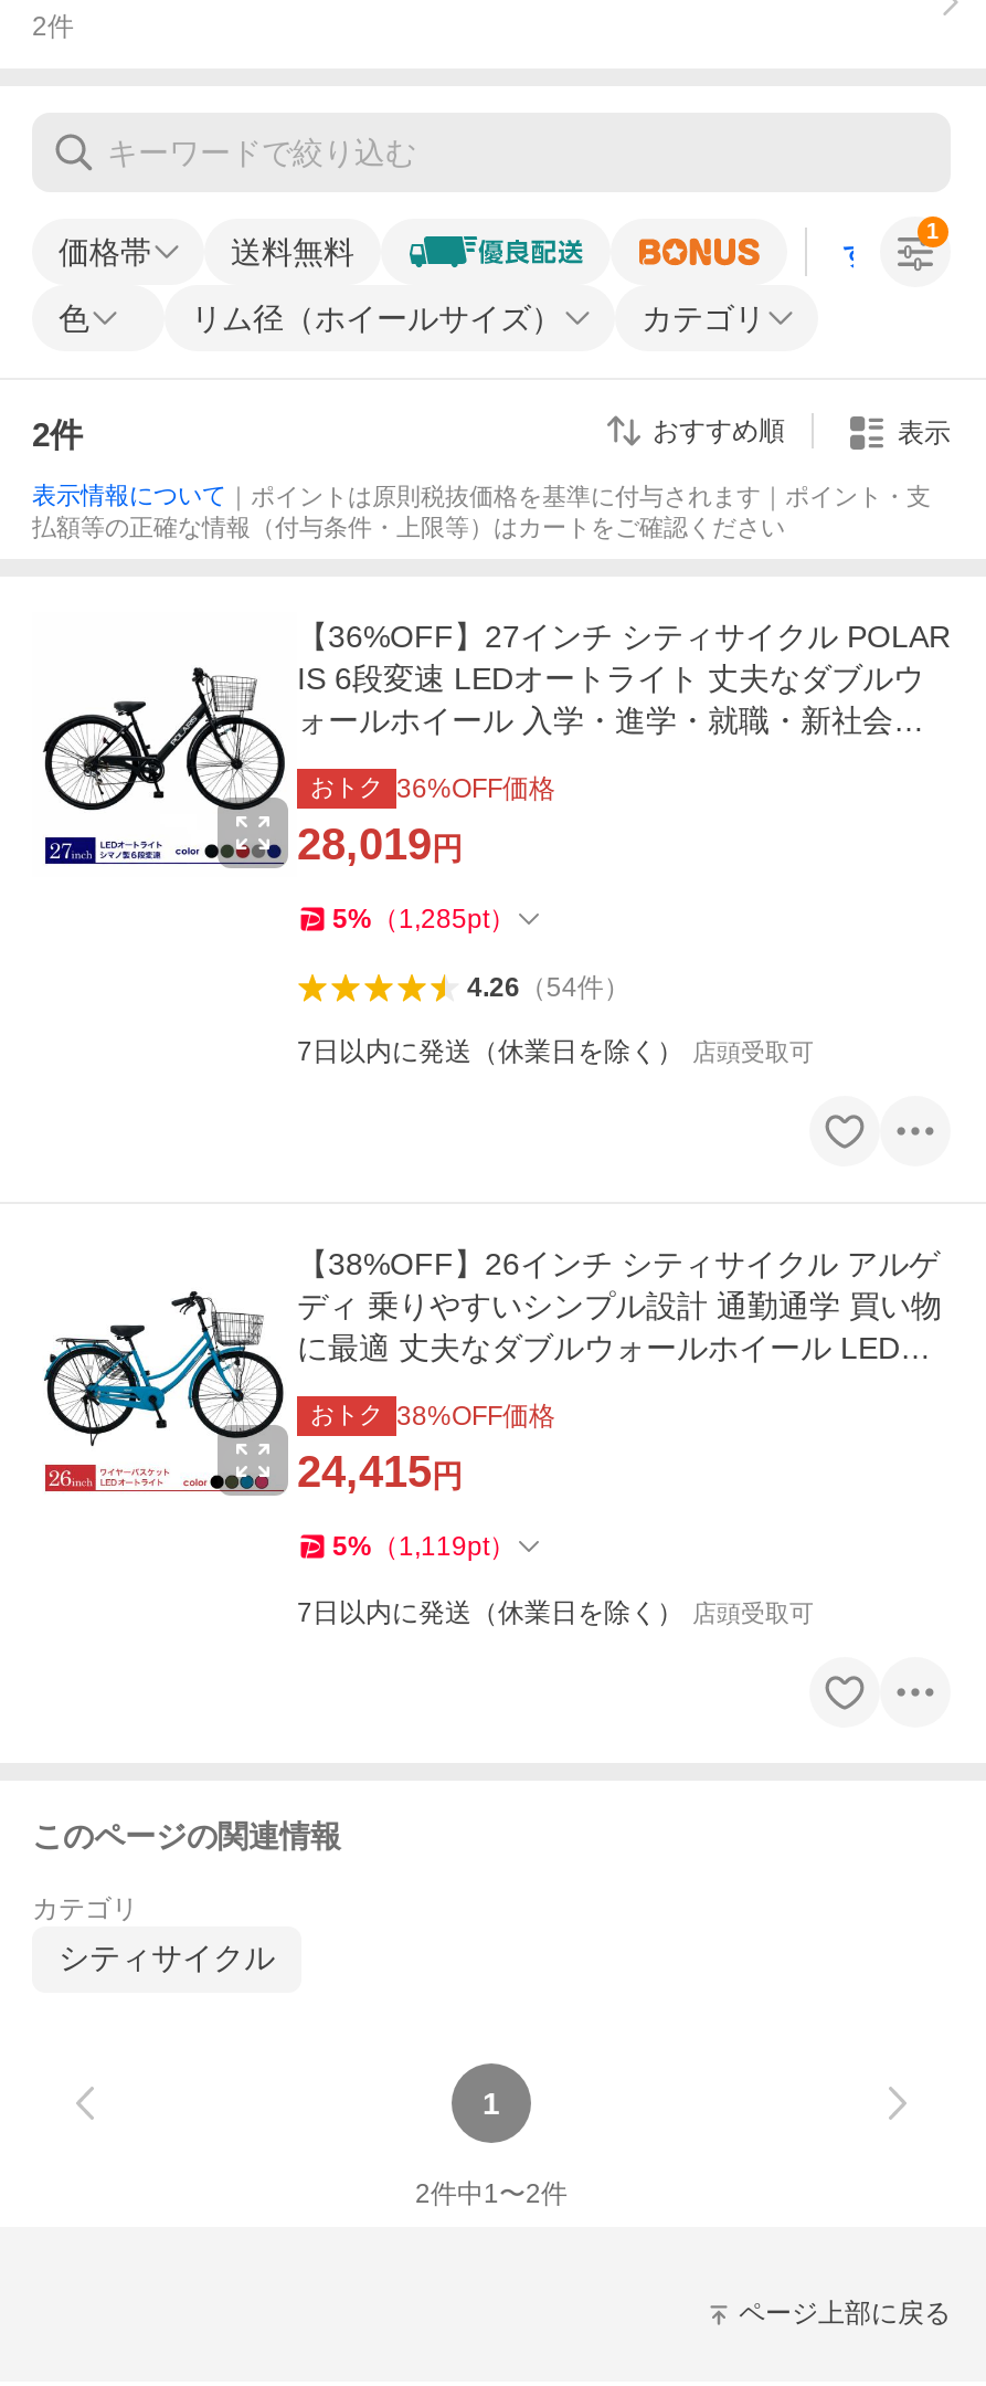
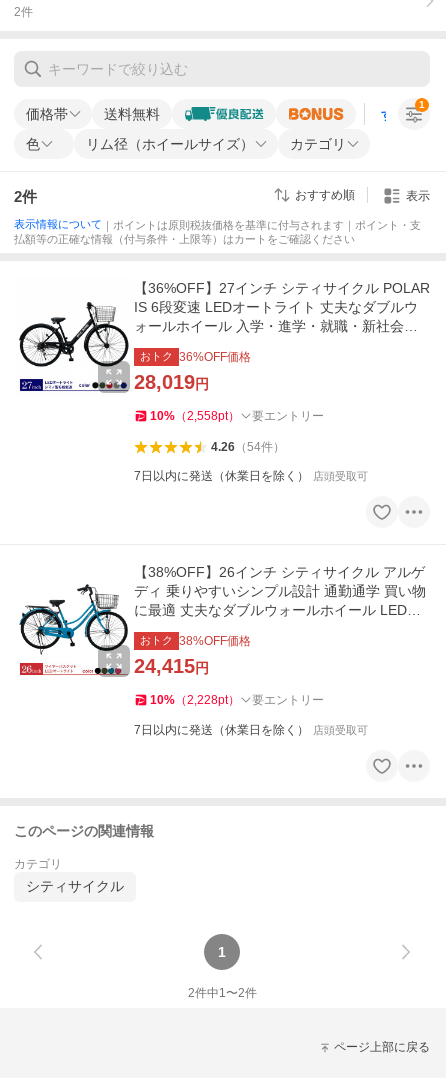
[332,904,516,935] 5%（1,285pt） -> [150,409,324,423] 10%（2,558pt） | 要エントリー
[332,1531,516,1562] 5%（1,119pt） -> [150,693,324,707] 10%（2,228pt） | 要エントリー

